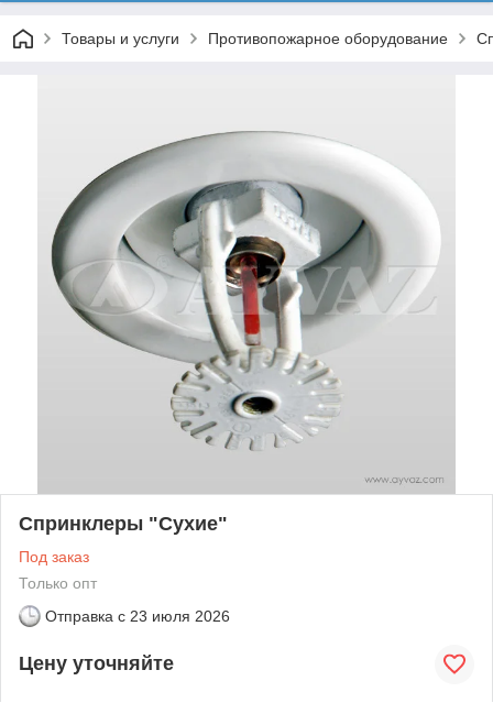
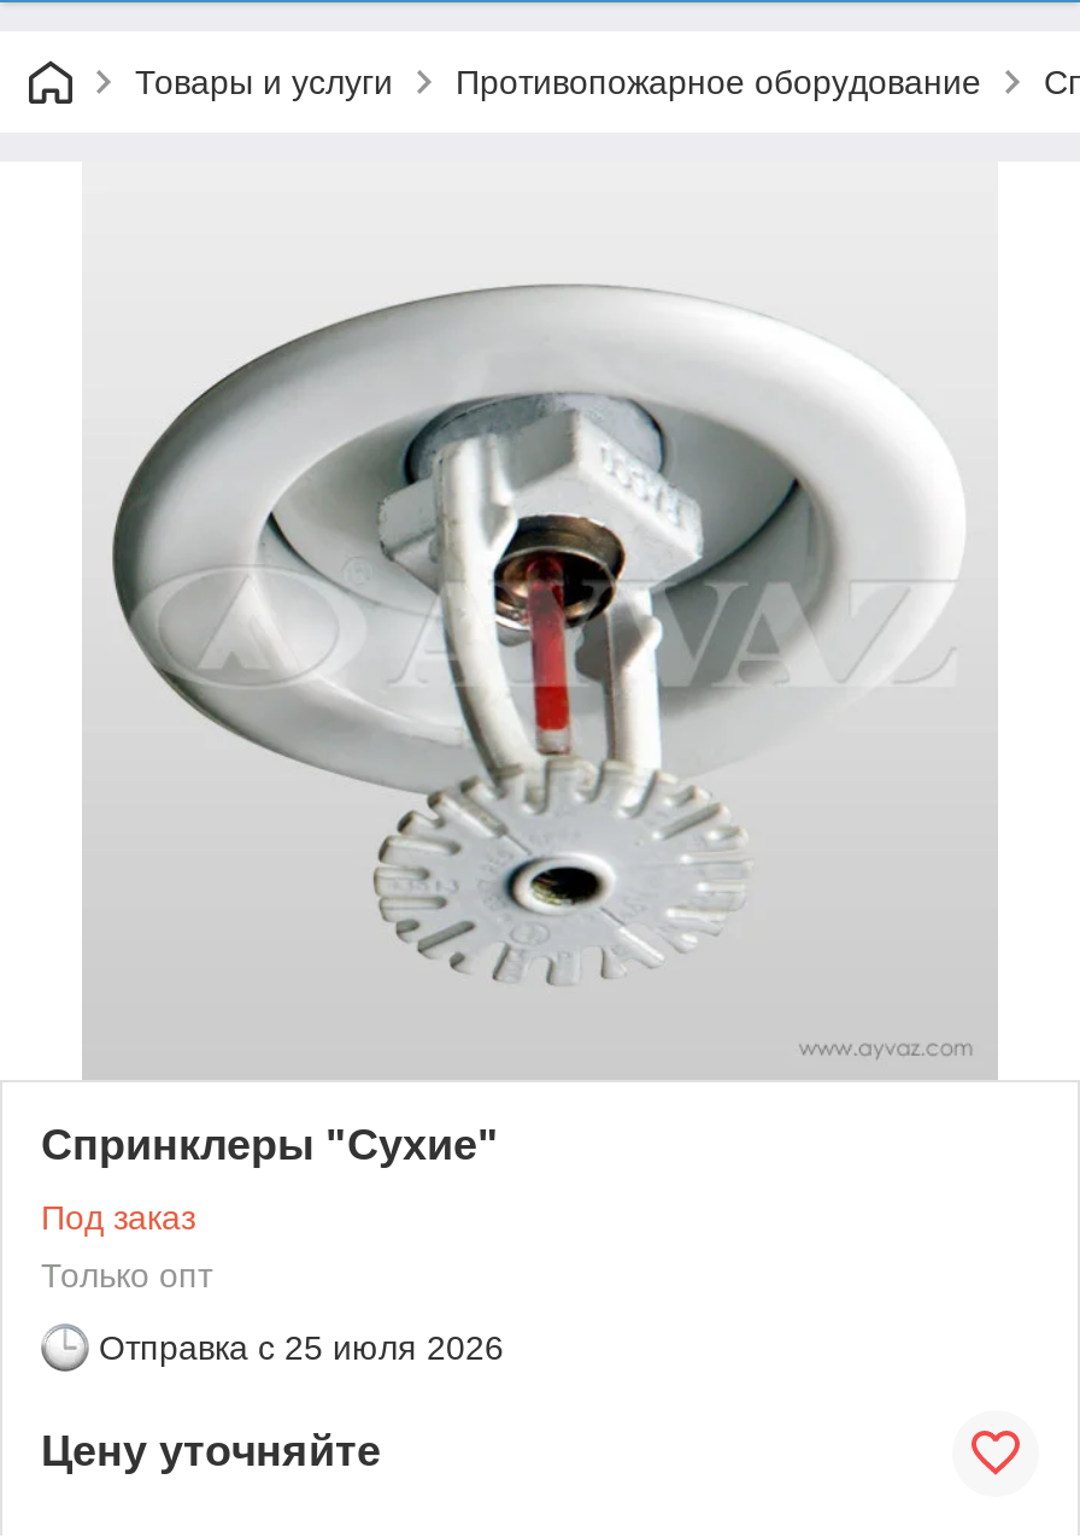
[45,607,230,625] Отправка с 23 июля 2026 -> [99,1328,504,1366] Отправка с 25 июля 2026

